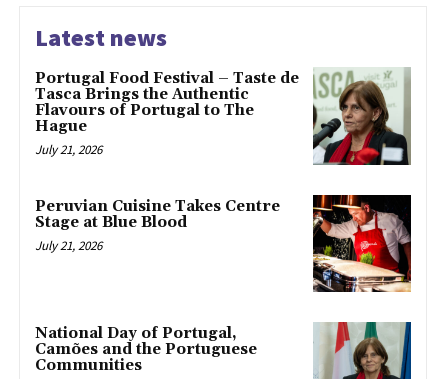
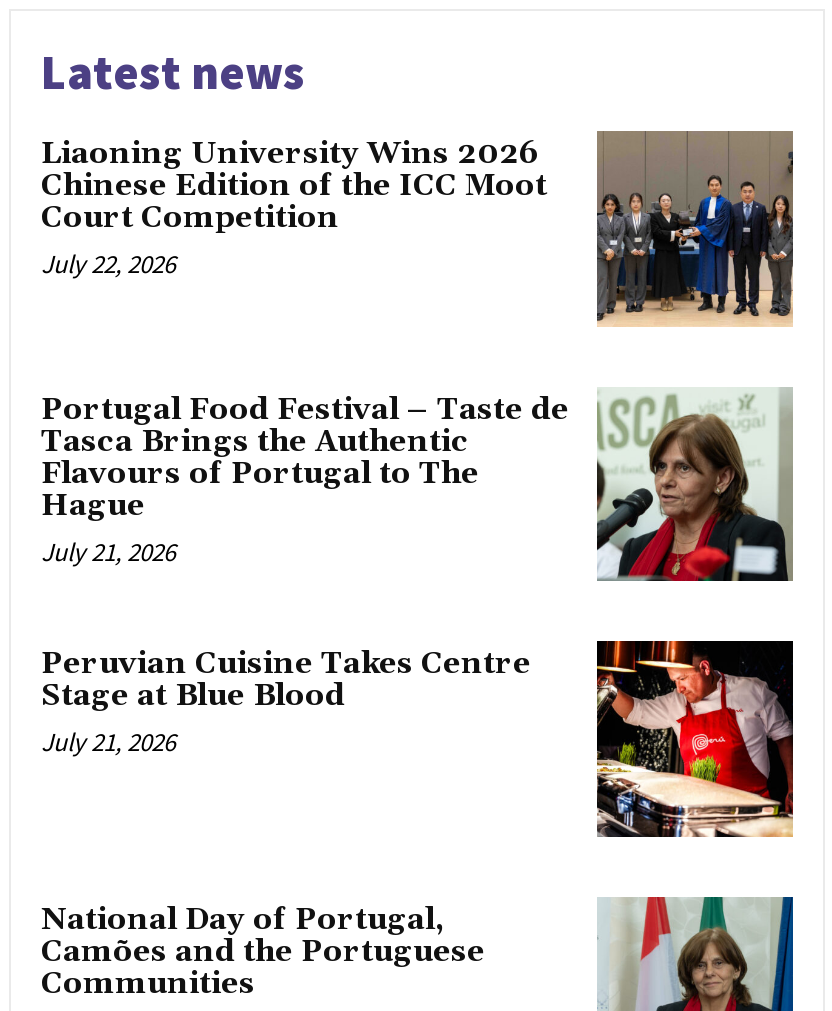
none -> [41,131,793,327] [image] | Liaoning University Wins 2026 | Chinese Edition of the ICC Moot | Court Competition | July 22, 2026

